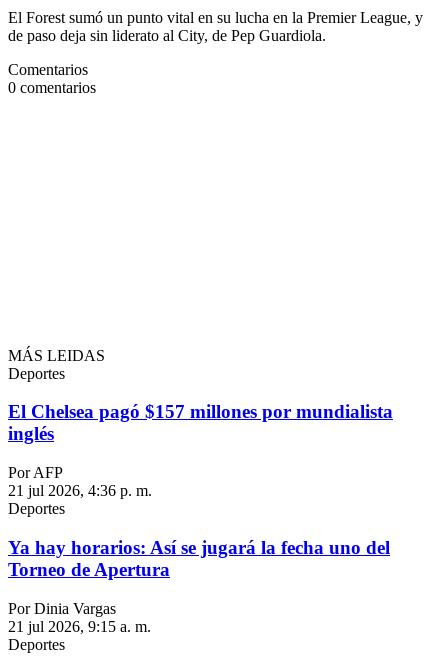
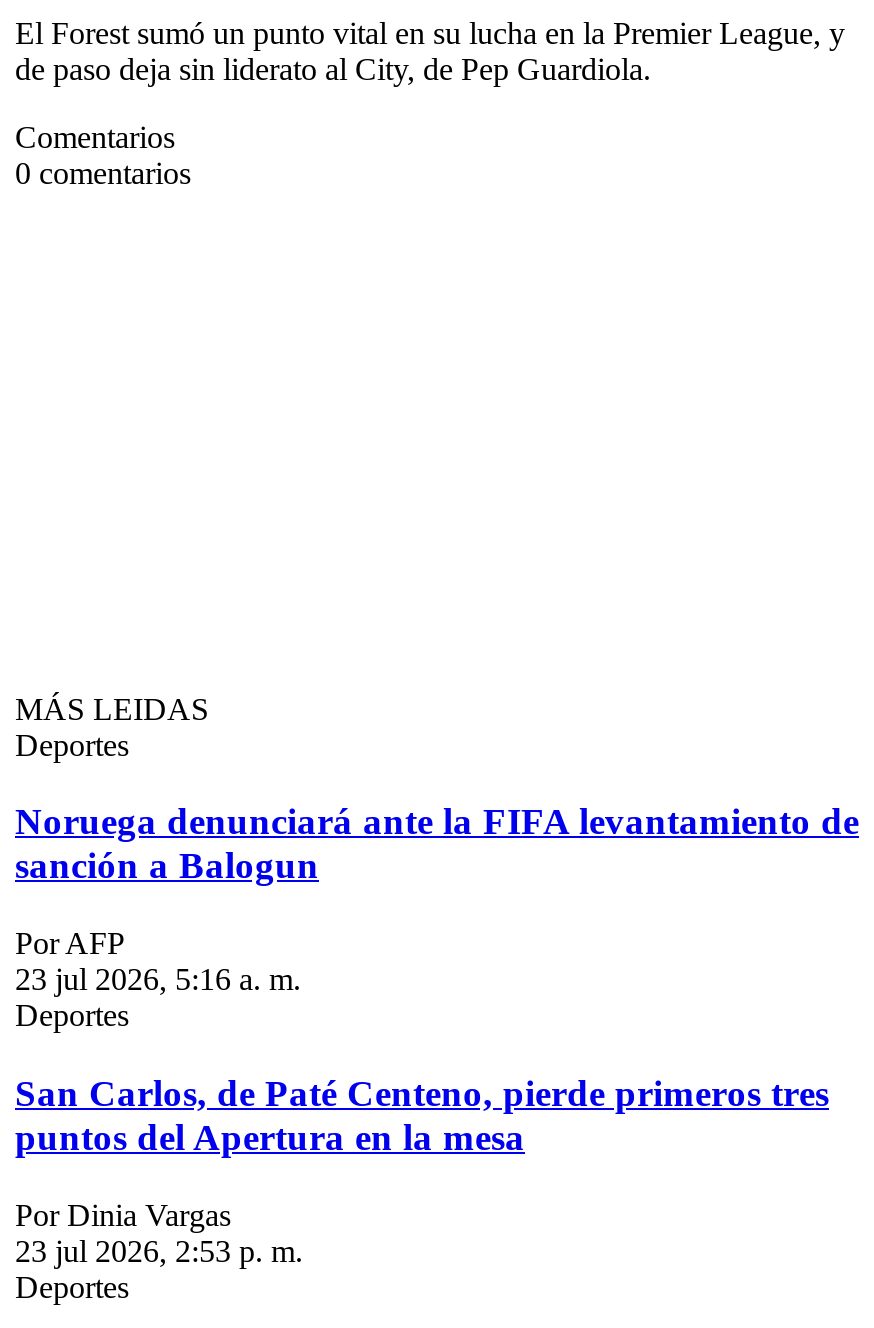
[8,401,393,444] El Chelsea pagó $157 millones por mundialista | inglés -> [15,801,859,887] Noruega denunciará ante la FIFA levantamiento de | sanción a Balogun
[8,482,152,499] 21 jul 2026, 4:36 p. m. -> [15,962,301,996] 23 jul 2026, 5:16 a. m.
[8,537,390,580] Ya hay horarios: Así se jugará la fecha uno del | Torneo de Apertura -> [15,1072,829,1158] San Carlos, de Paté Centeno, pierde primeros tres | puntos del Apertura en la mesa
[8,618,151,635] 21 jul 2026, 9:15 a. m. -> [15,1233,303,1267] 23 jul 2026, 2:53 p. m.

